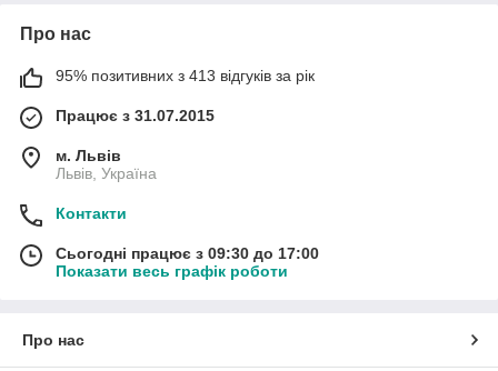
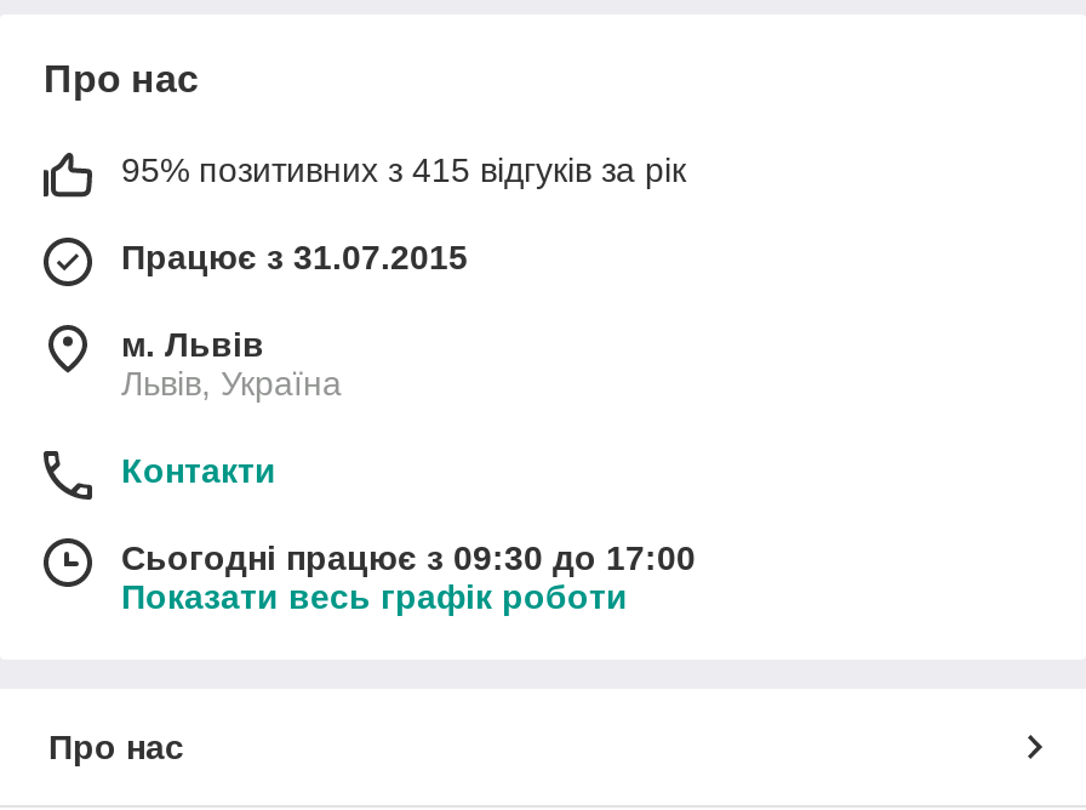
[56,66,315,84] 95% позитивних з 413 відгуків за рік -> [121,150,686,189] 95% позитивних з 415 відгуків за рік

